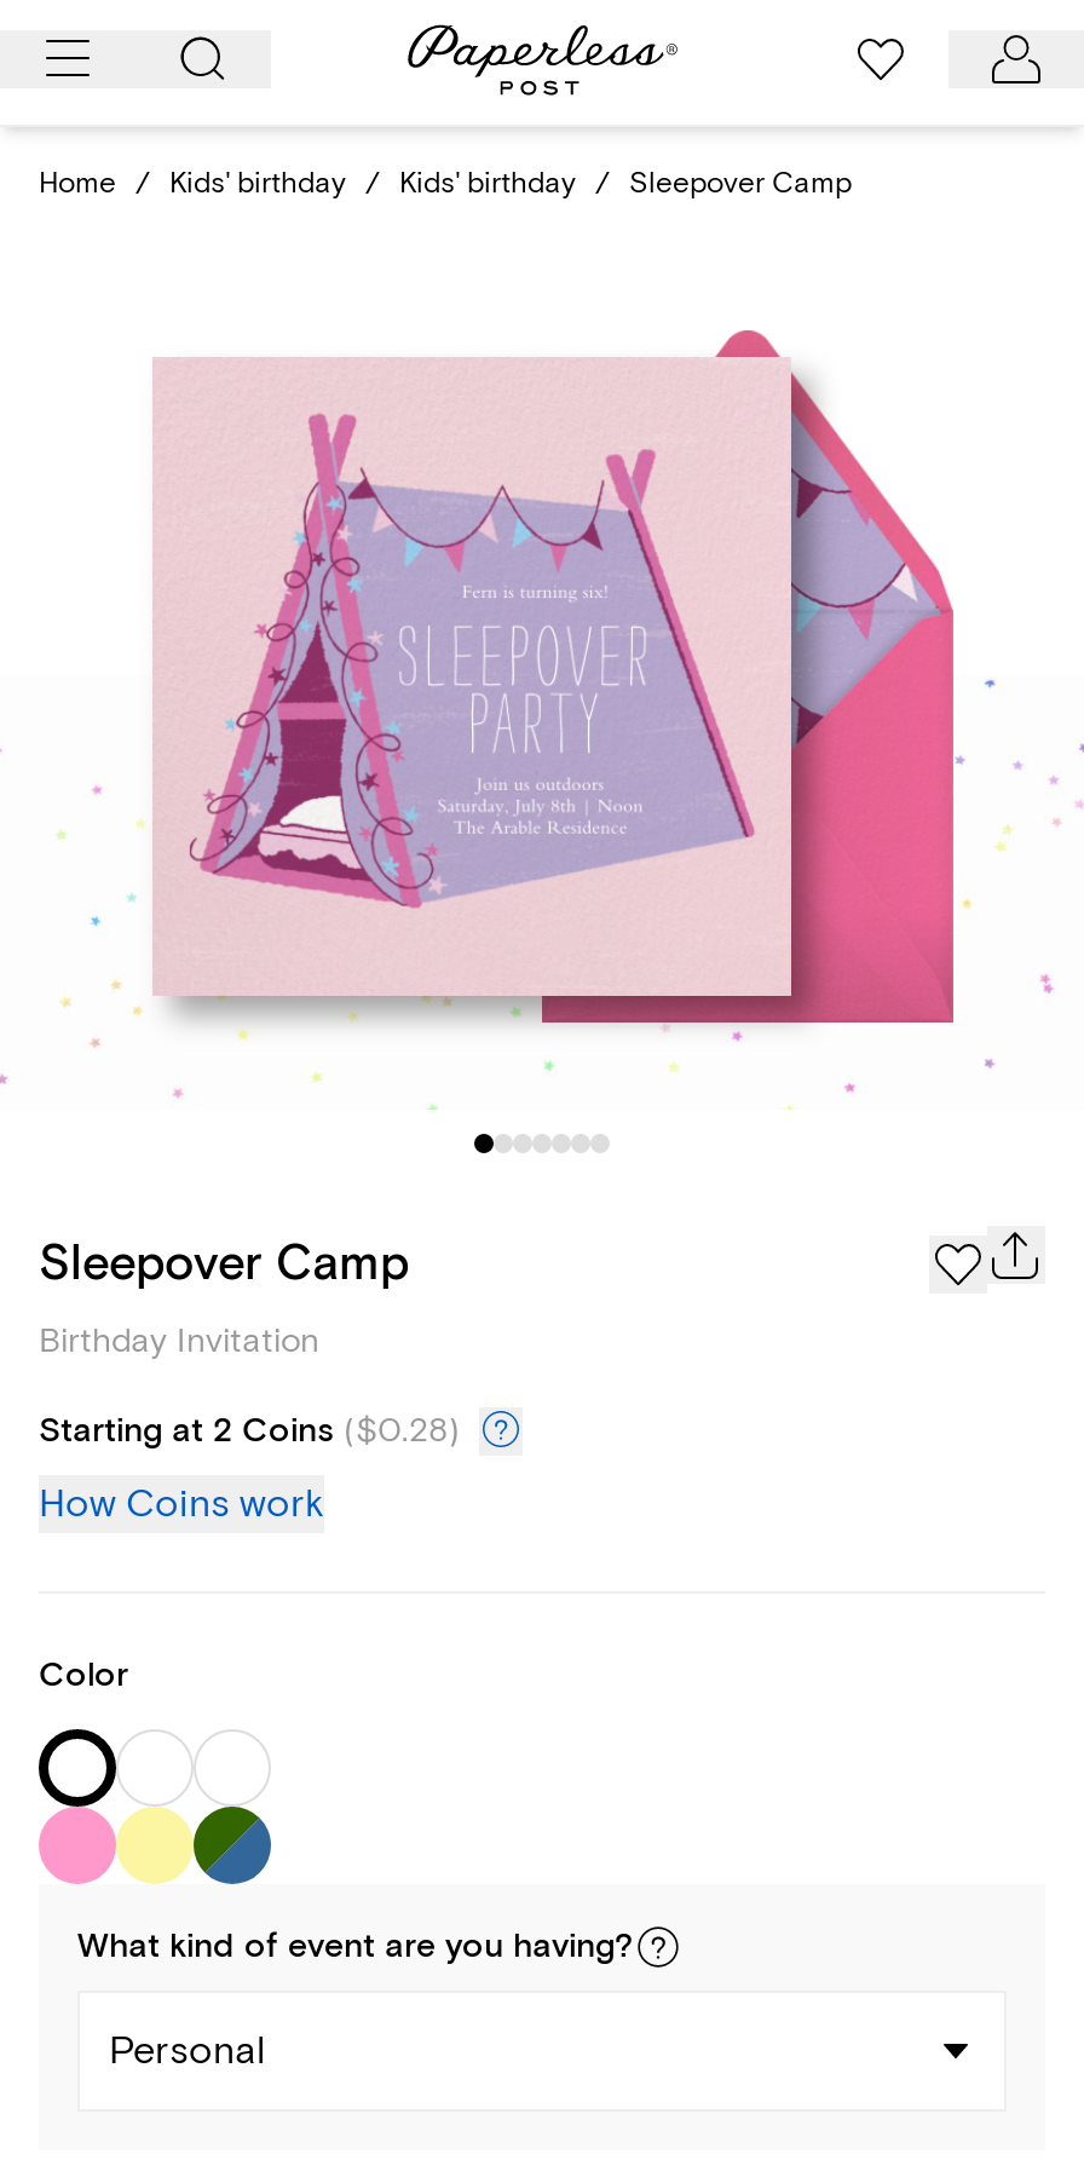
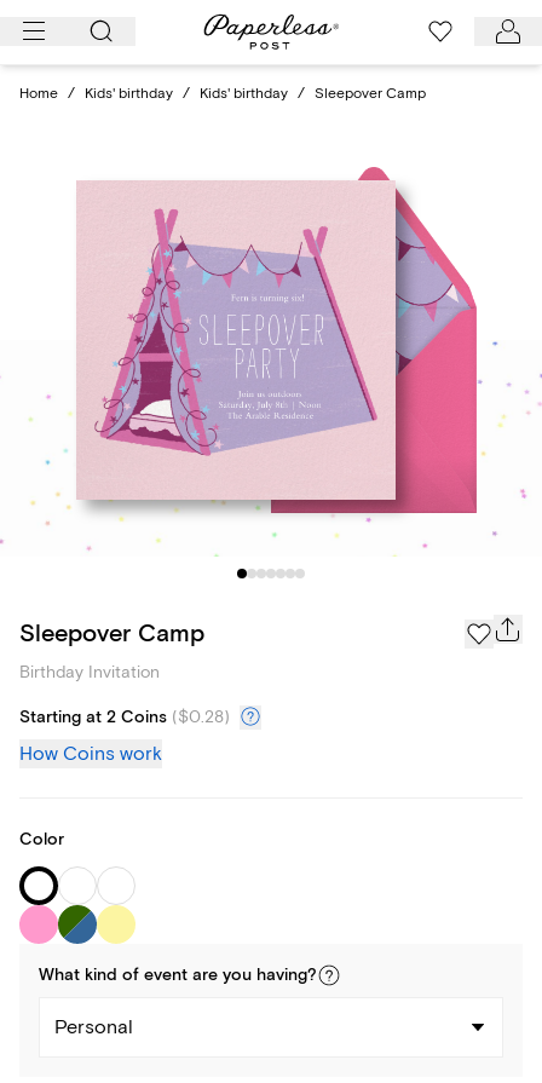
[114,1804,273,1887] [image] -> [57,904,135,945] [image]

